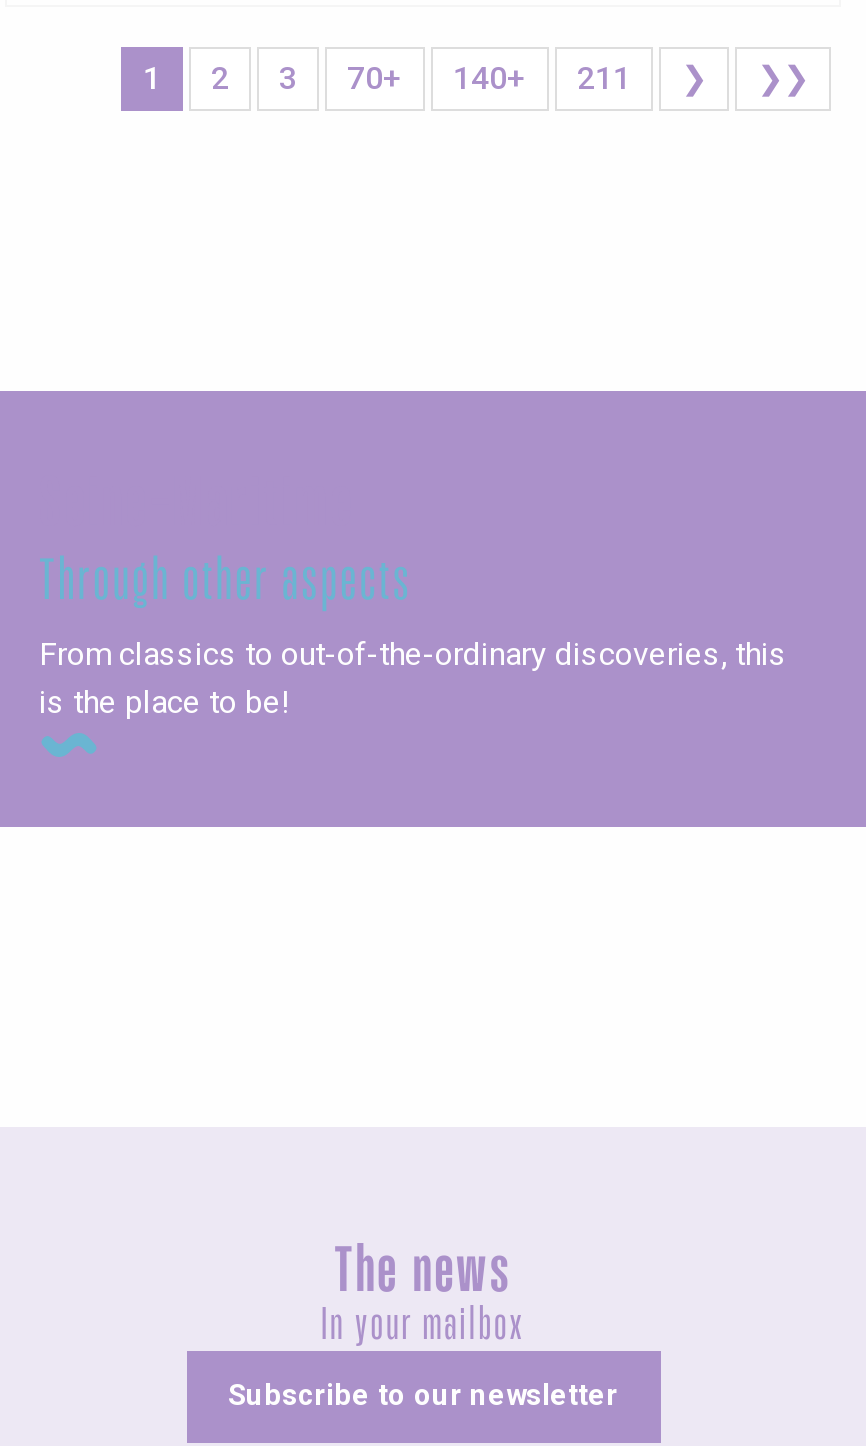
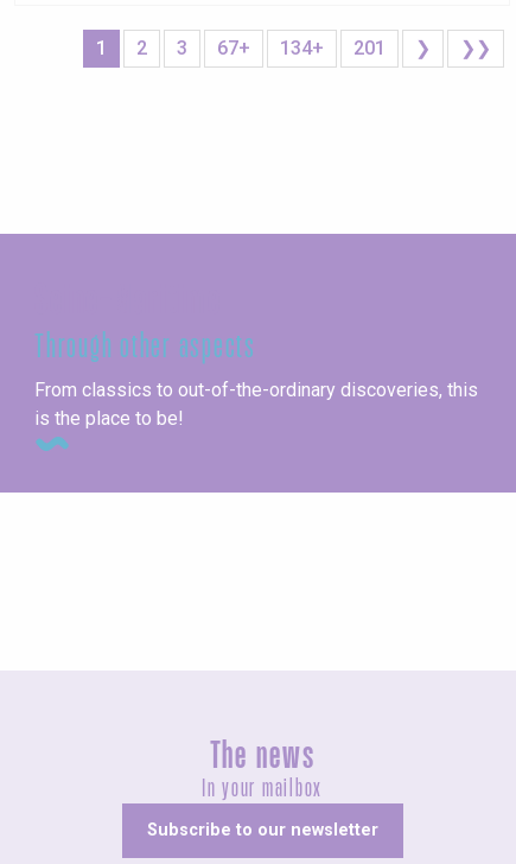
[347,58,403,96] 70+ -> [217,37,250,59] 67+
[453,58,527,96] 140+ -> [280,37,324,59] 134+
[577,58,631,96] 211 -> [353,37,386,59] 201

